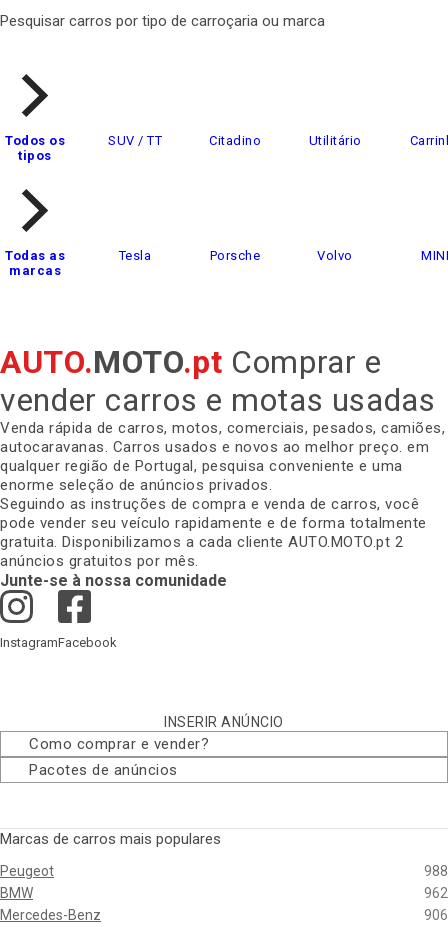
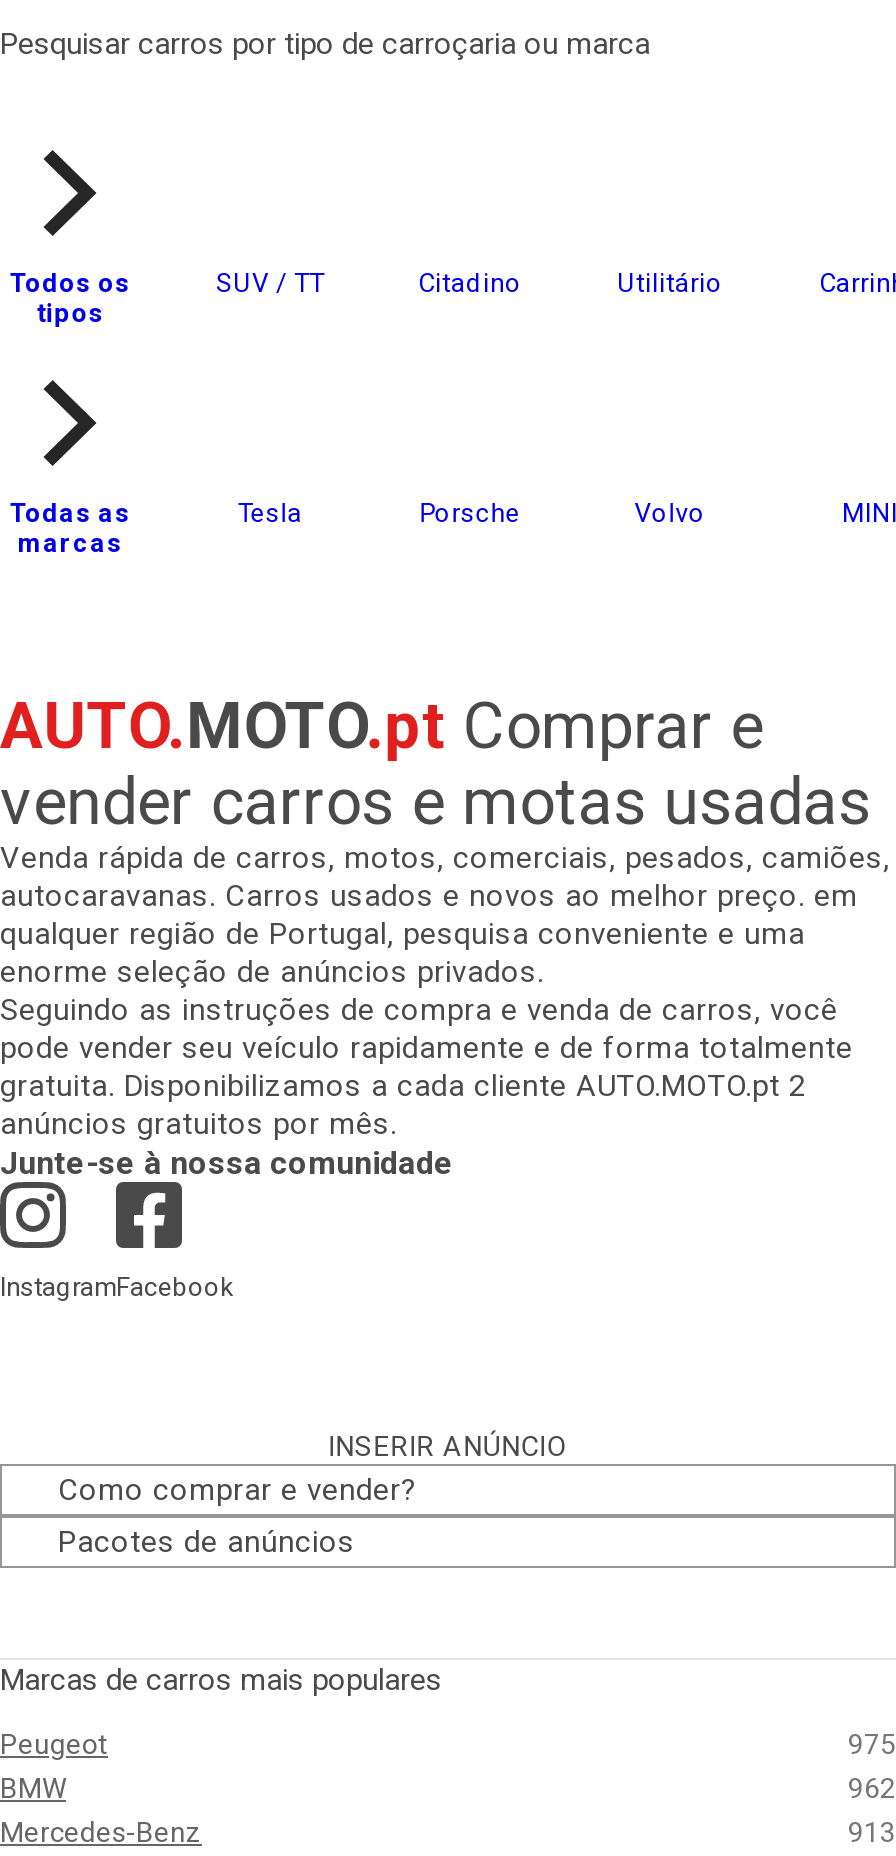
[424,863,448,879] 988 -> [848,1728,896,1760] 975
[424,907,448,923] 906 -> [848,1816,896,1848] 913

